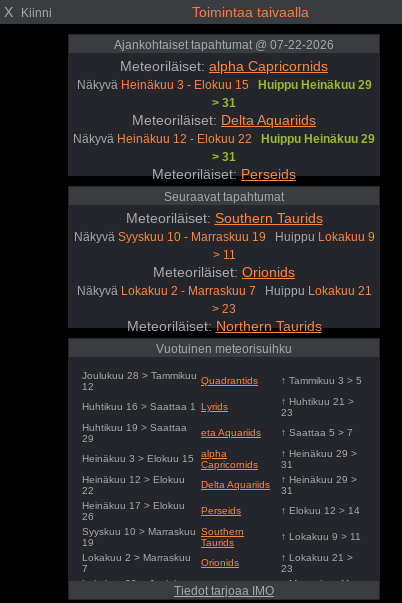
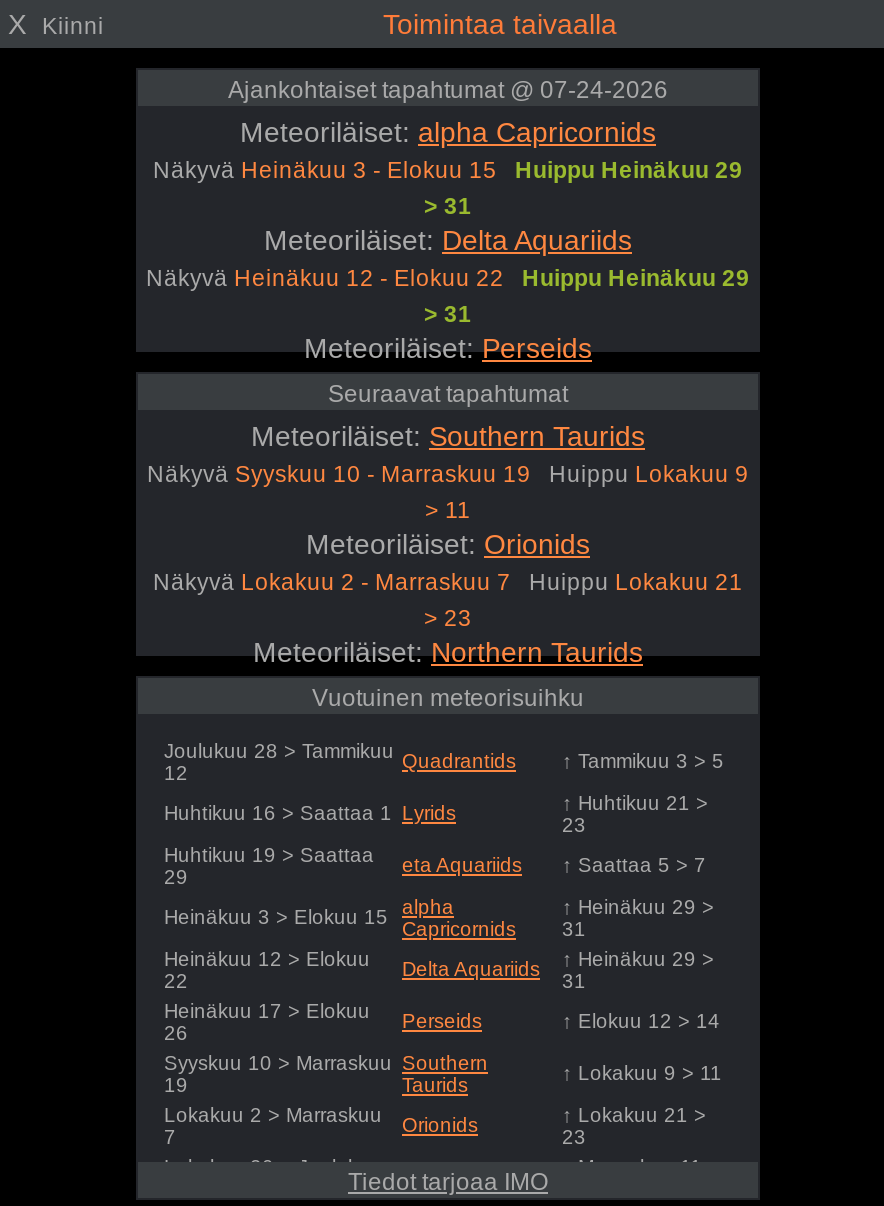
[114,38,334,52] Ajankohtaiset tapahtumat @ 07-22-2026 -> [228,76,668,104] Ajankohtaiset tapahtumat @ 07-24-2026

